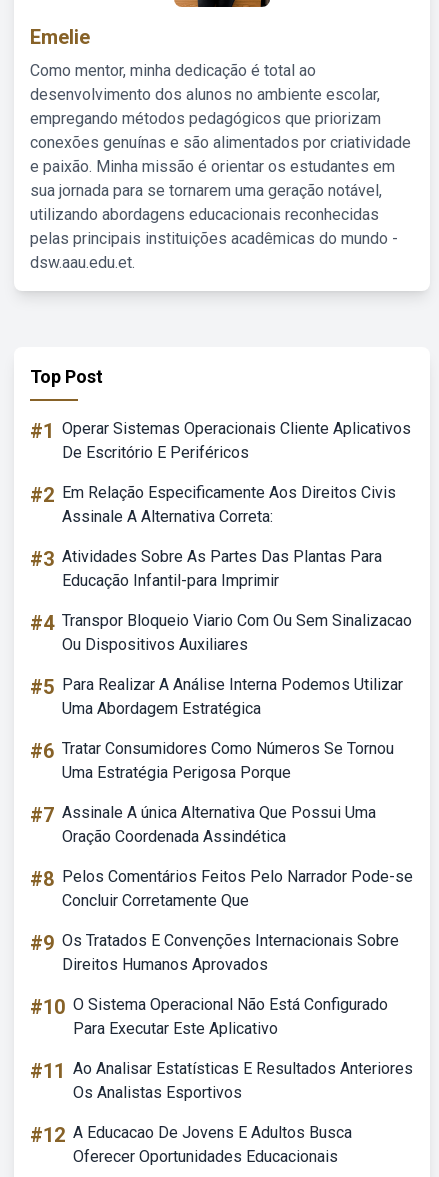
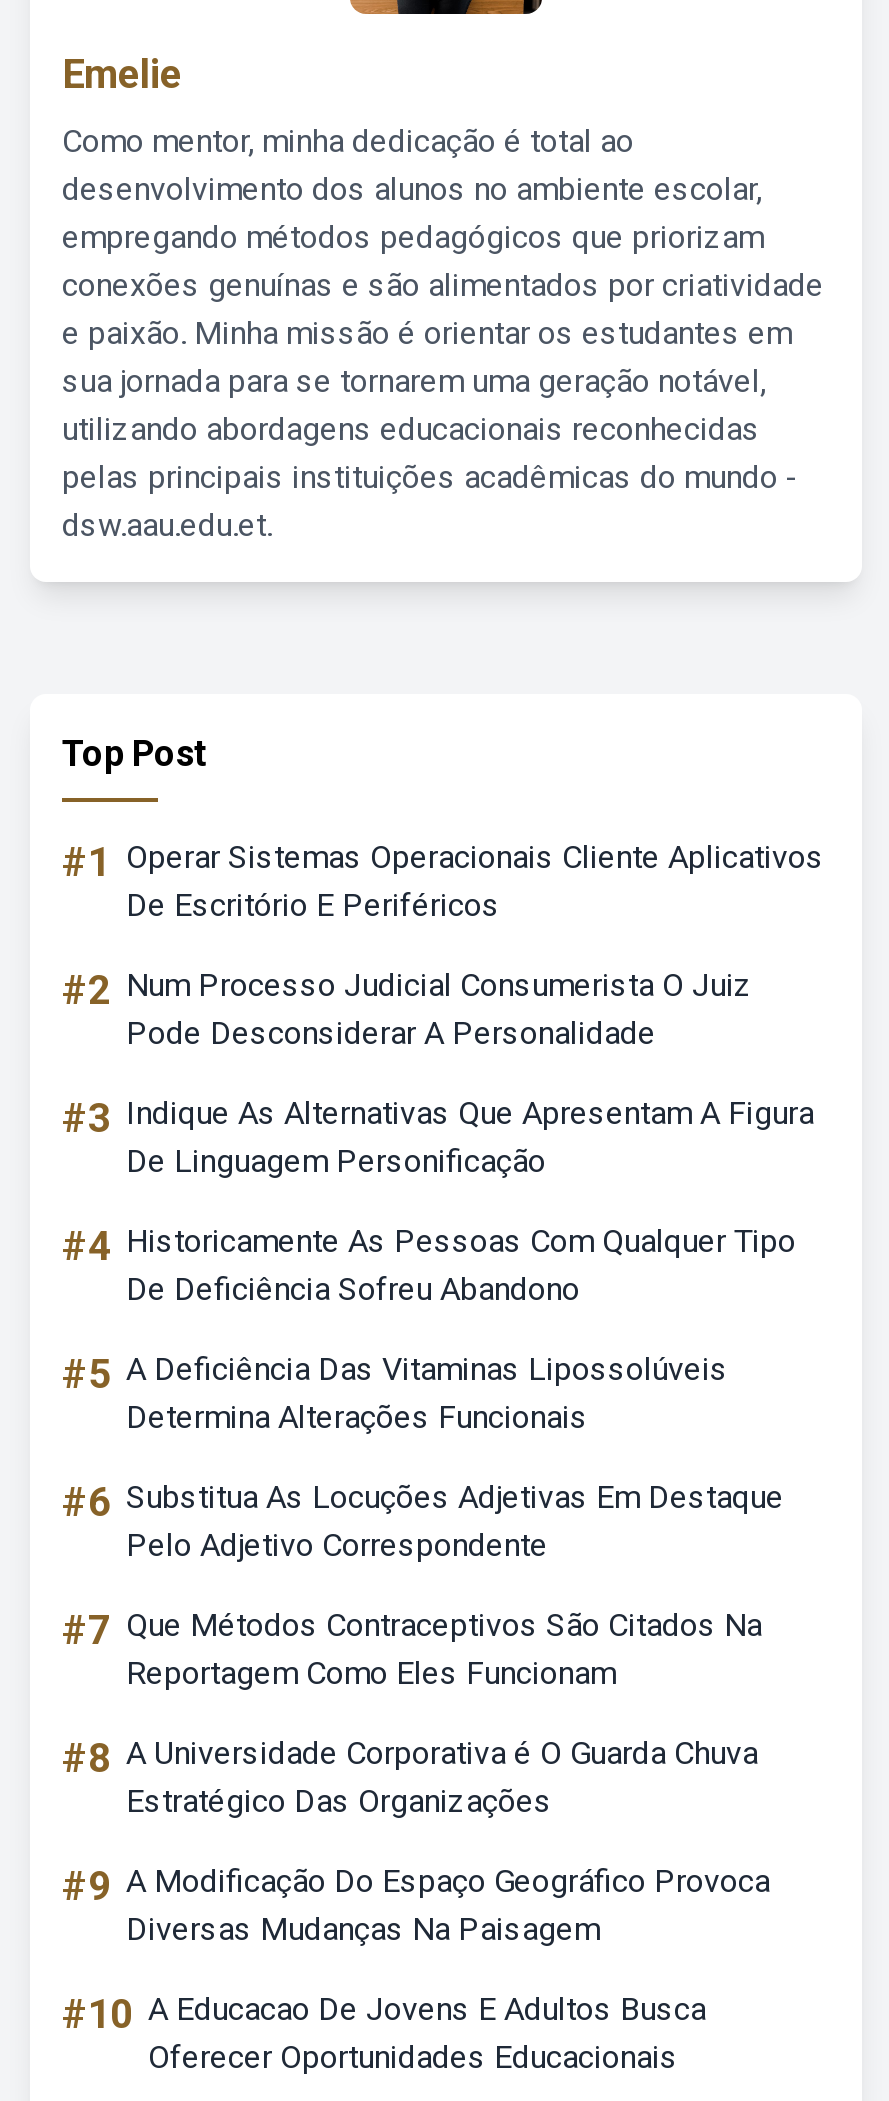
[30,483,413,1147] #2 Em Relação Especificamente Aos Direitos Civis | Assinale A Alternativa Correta: | #3 Atividades Sobre As Partes Das Plantas Para | Educação Infantil-para Imprimir | #4 Transpor Bloqueio Viario Com Ou Sem Sinalizacao | Ou Dispositivos Auxiliares | #5 Para Realizar A Análise Interna Podemos Utilizar | Uma Abordagem Estratégica | #6 Tratar Consumidores Como Números Se Tornou | Uma Estratégia Perigosa Porque | #7 Assinale A única Alternativa Que Possui Uma | Oração Coordenada Assindética | #8 Pelos Comentários Feitos Pelo Narrador Pode-se | Concluir Corretamente Que | #9 Os Tratados E Convenções Internacionais Sobre | Direitos Humanos Aprovados | #10 O Sistema Operacional Não Está Configurado | Para Executar Este Aplicativo | #11 Ao Analisar Estatísticas E Resultados Anteriores | Os Analistas Esportivos | #12 A Educacao De Jovens E Adultos Busca -> [62,966,814,2038] #2 Num Processo Judicial Consumerista O Juiz | Pode Desconsiderar A Personalidade | #3 Indique As Alternativas Que Apresentam A Figura | De Linguagem Personificação | #4 Historicamente As Pessoas Com Qualquer Tipo | De Deficiência Sofreu Abandono | #5 A Deficiência Das Vitaminas Lipossolúveis | Determina Alterações Funcionais | #6 Substitua As Locuções Adjetivas Em Destaque | Pelo Adjetivo Correspondente | #7 Que Métodos Contraceptivos São Citados Na | Reportagem Como Eles Funcionam | #8 A Universidade Corporativa é O Guarda Chuva | Estratégico Das Organizações | #9 A Modificação Do Espaço Geográfico Provoca | Diversas Mudanças Na Paisagem | #10 A Educacao De Jovens E Adultos Busca

